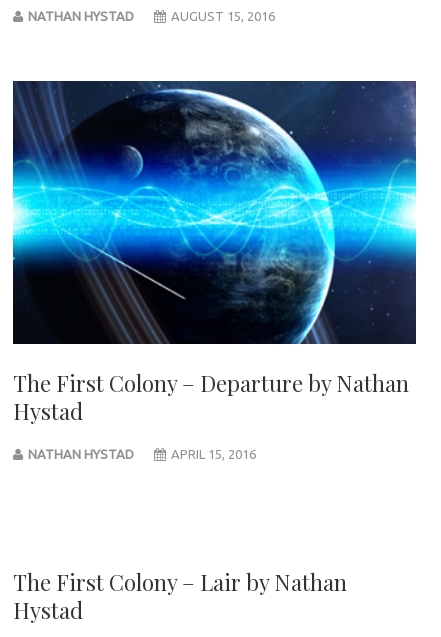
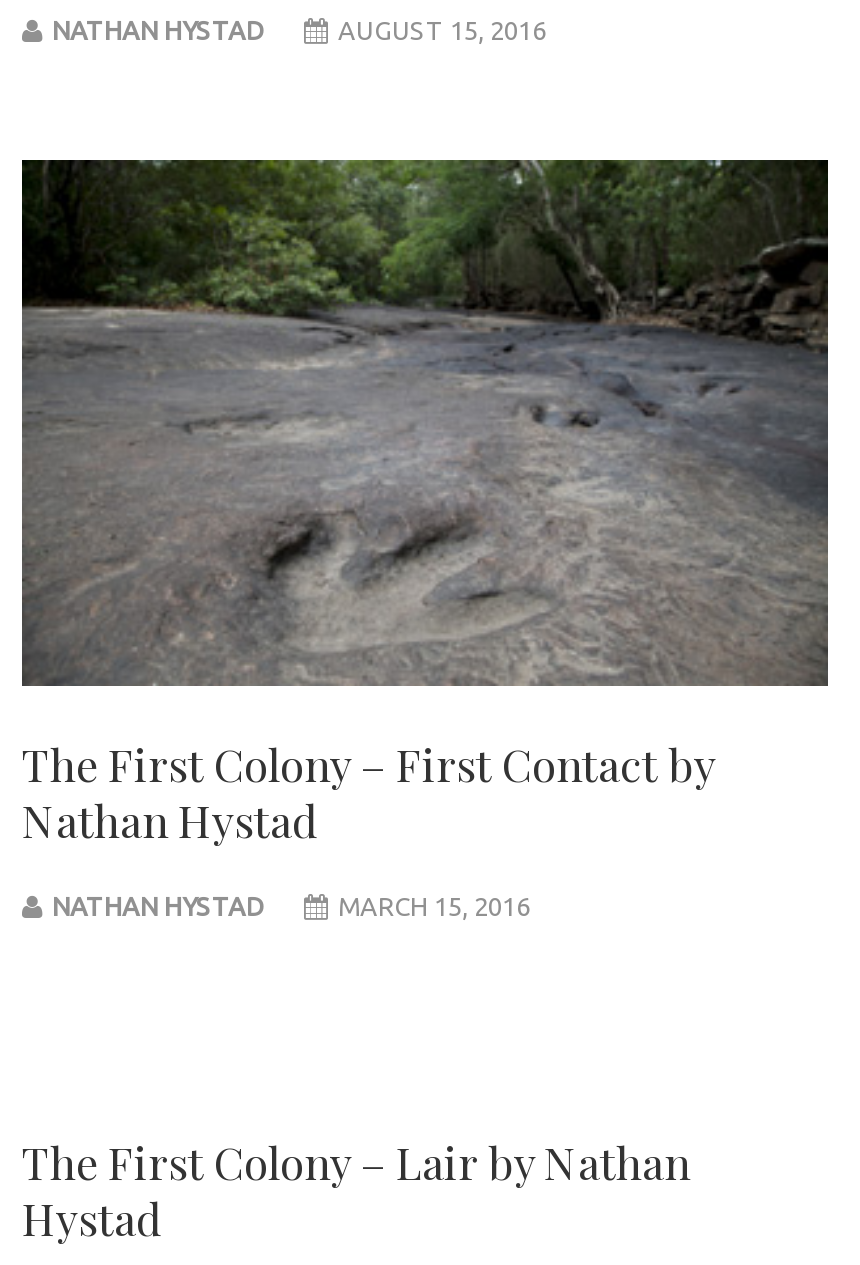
[12,80,417,426] [image] | The First Colony – Departure by Nathan | Hystad -> [20,158,830,850] [image] | The First Colony – First Contact by | Nathan Hystad
[171,447,256,461] APRIL 15, 2016 -> [338,892,530,920] MARCH 15, 2016

